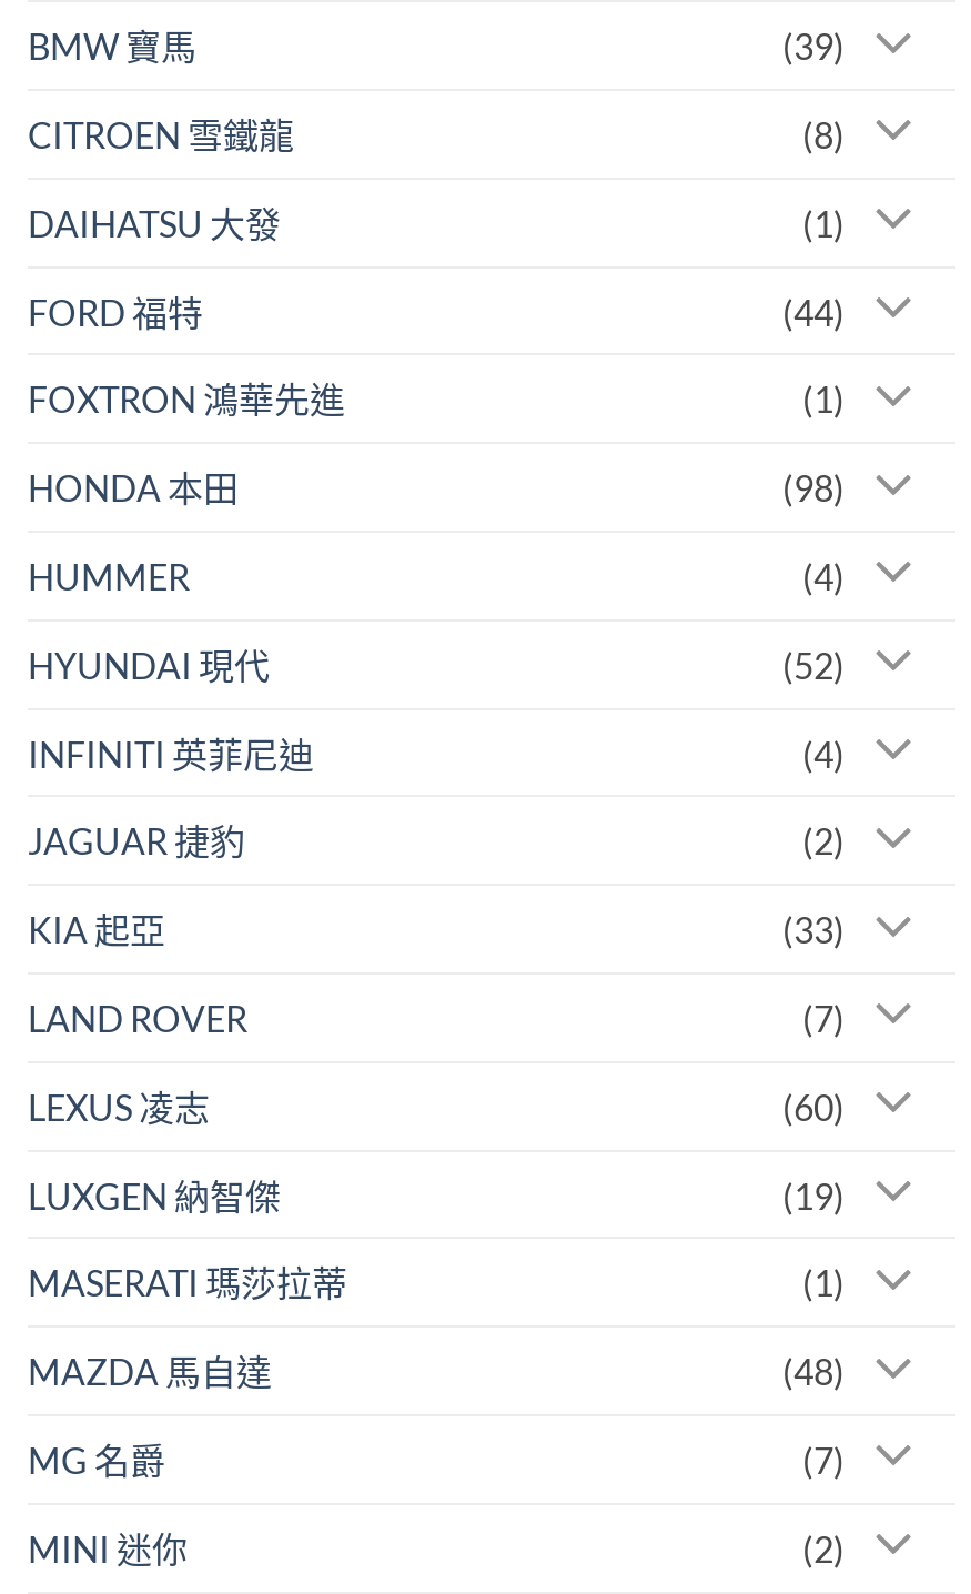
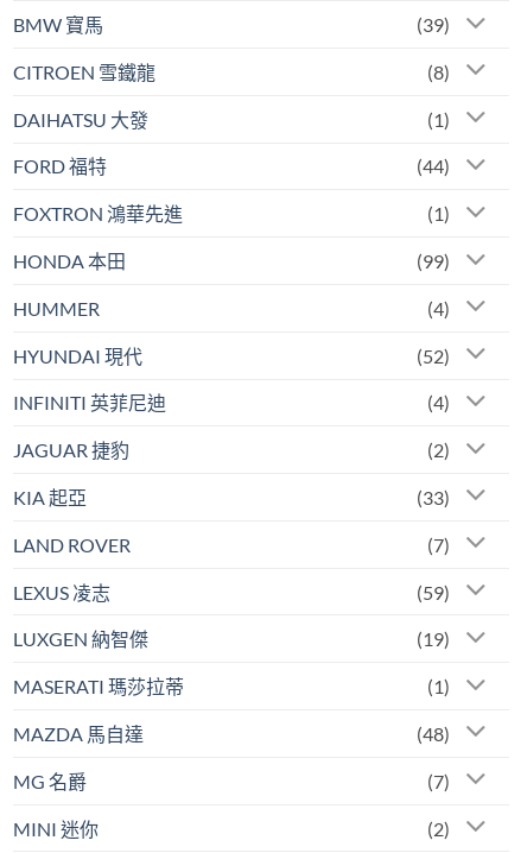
[782,466,844,508] (98) -> [417,249,450,272] (99)
[782,1085,844,1127] (60) -> [417,580,450,603] (59)

